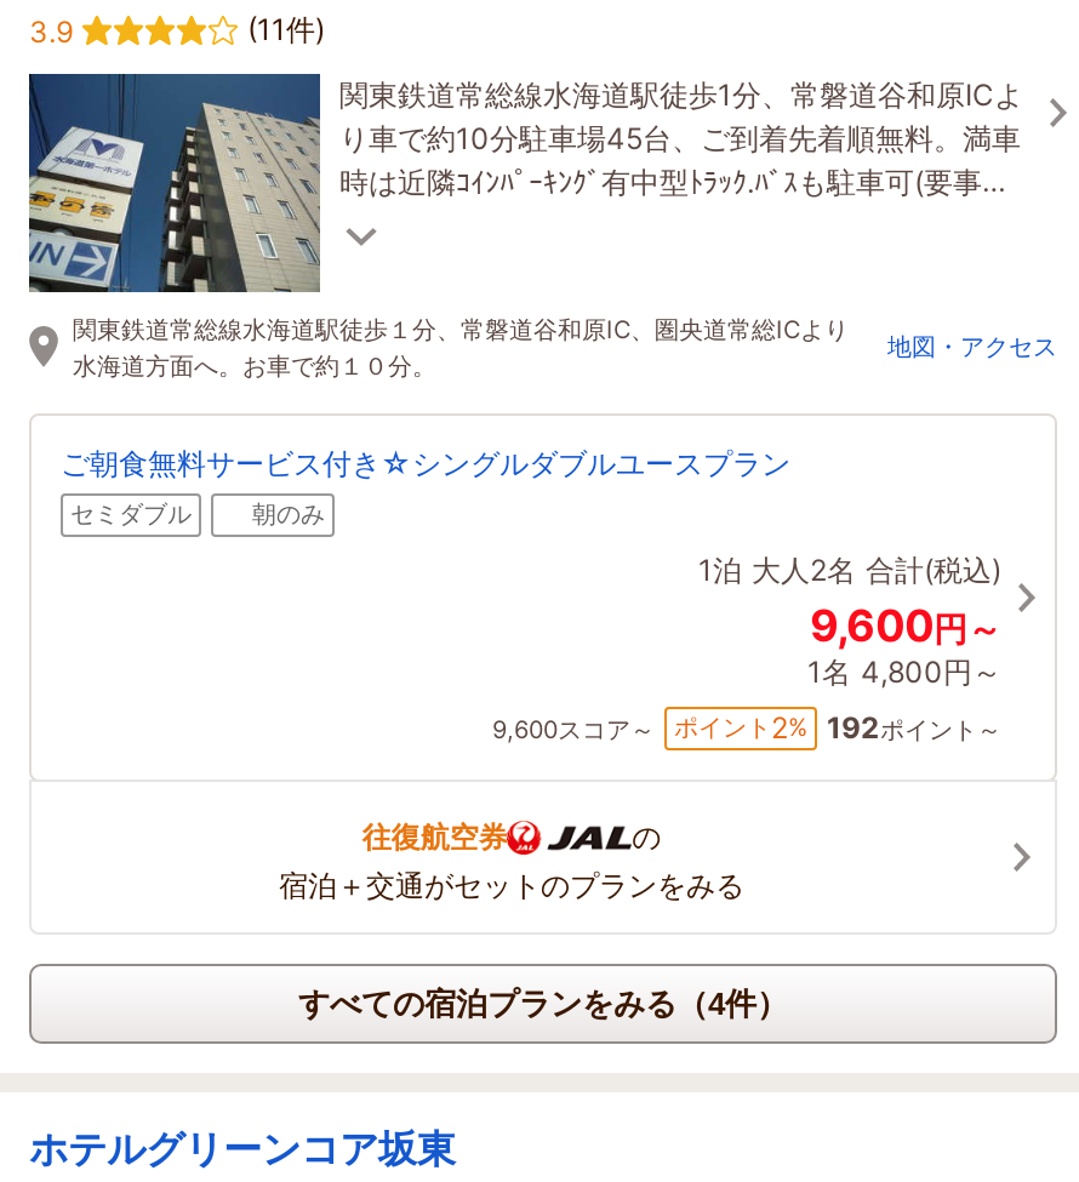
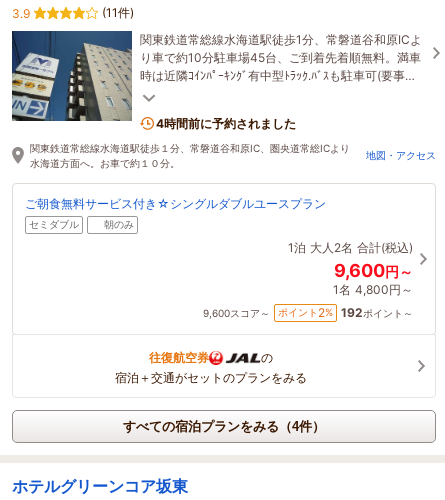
none -> [156,116,296,131] 4時間前に予約されました

